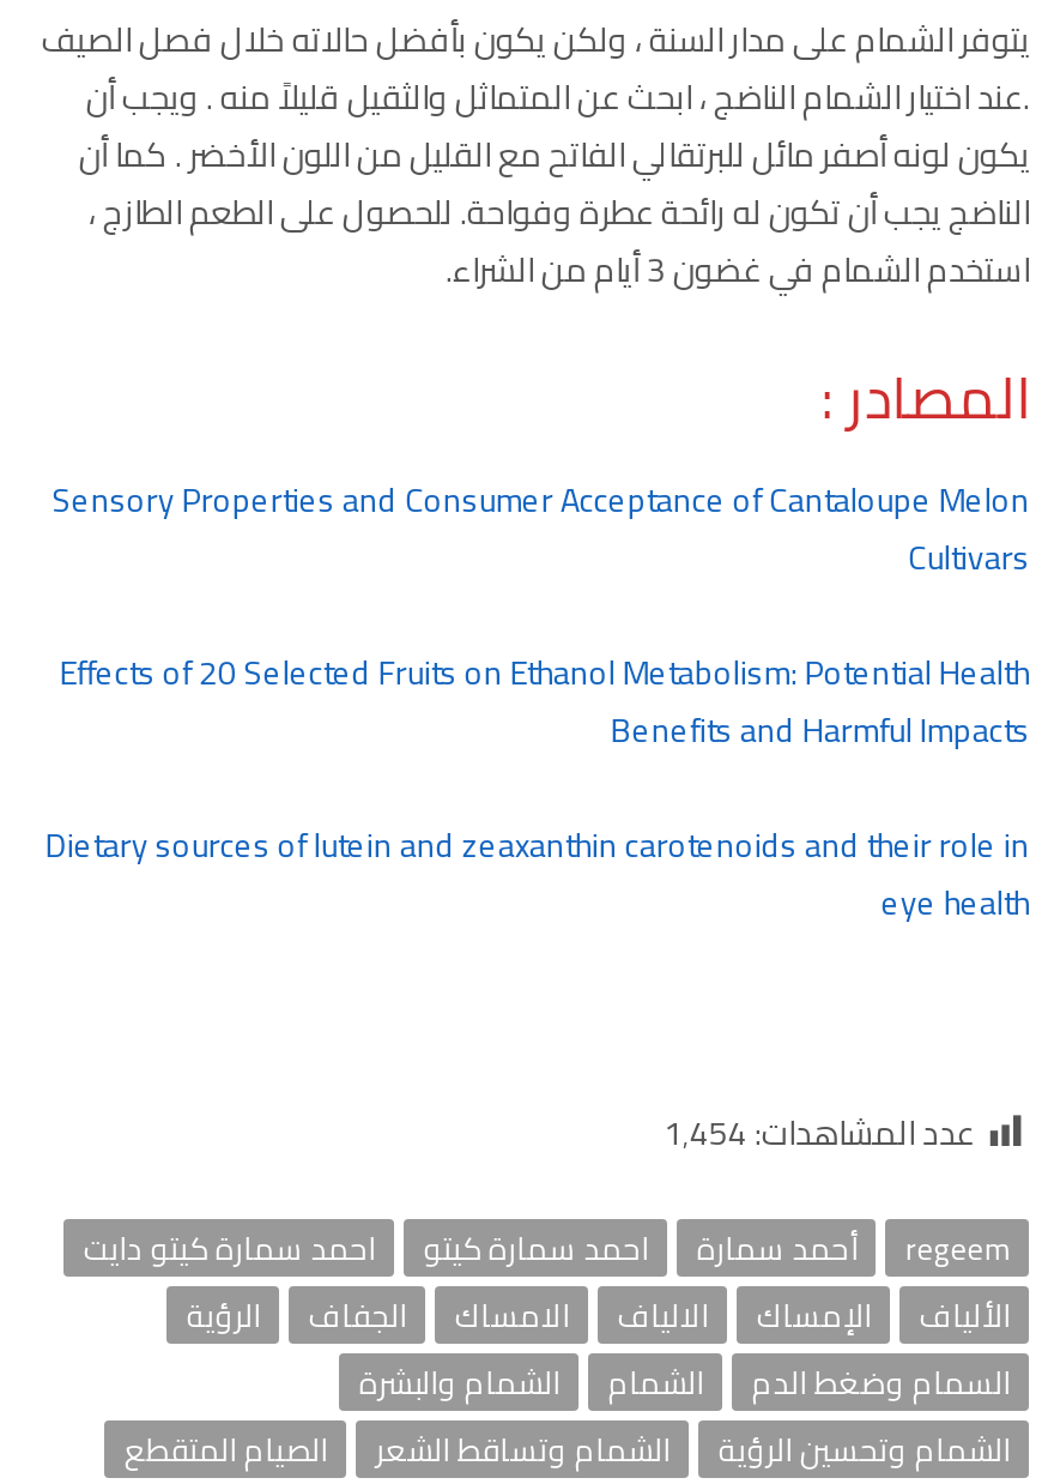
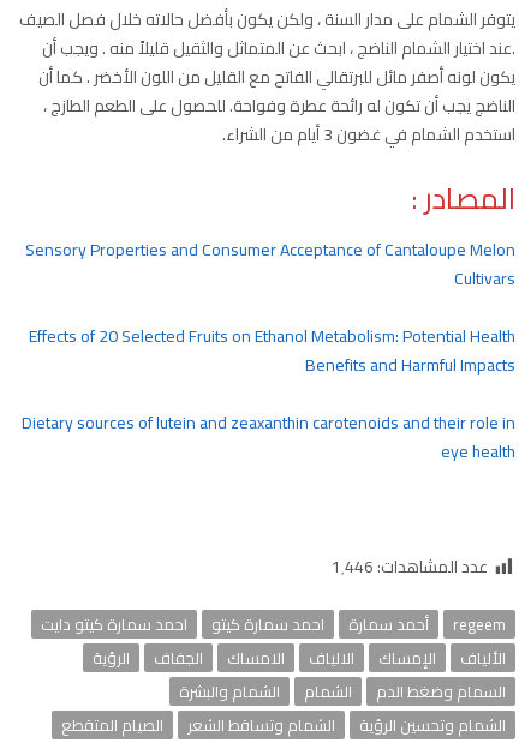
[663,1102,974,1164] عدد المشاهدات: 1٬454 -> [332,552,488,583] عدد المشاهدات: 1٬446

